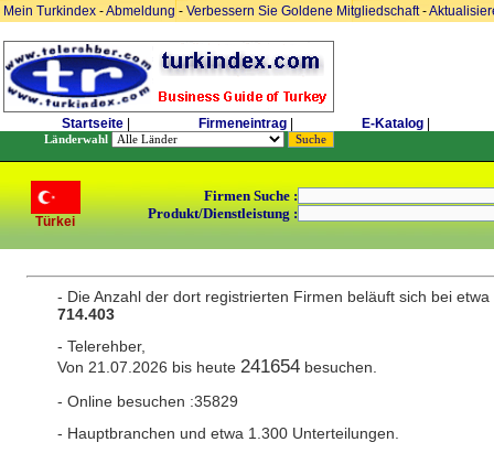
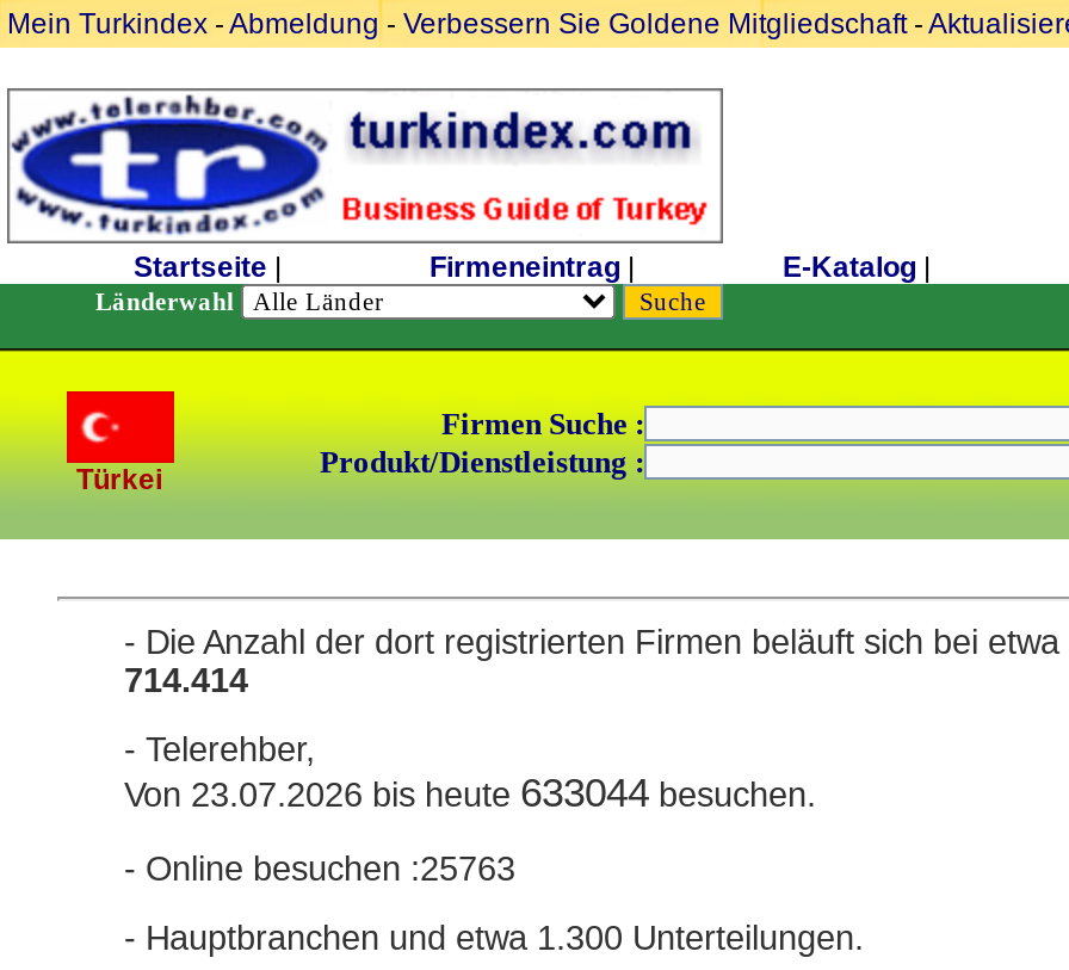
[57,305,115,323] 714.403 -> [124,661,248,699] 714.414
[57,355,377,377] Von 21.07.2026 bis heute 241654 besuchen. -> [124,768,816,816] Von 23.07.2026 bis heute 633044 besuchen.
[57,392,238,410] - Online besuchen :35829 -> [124,849,515,888] - Online besuchen :25763

